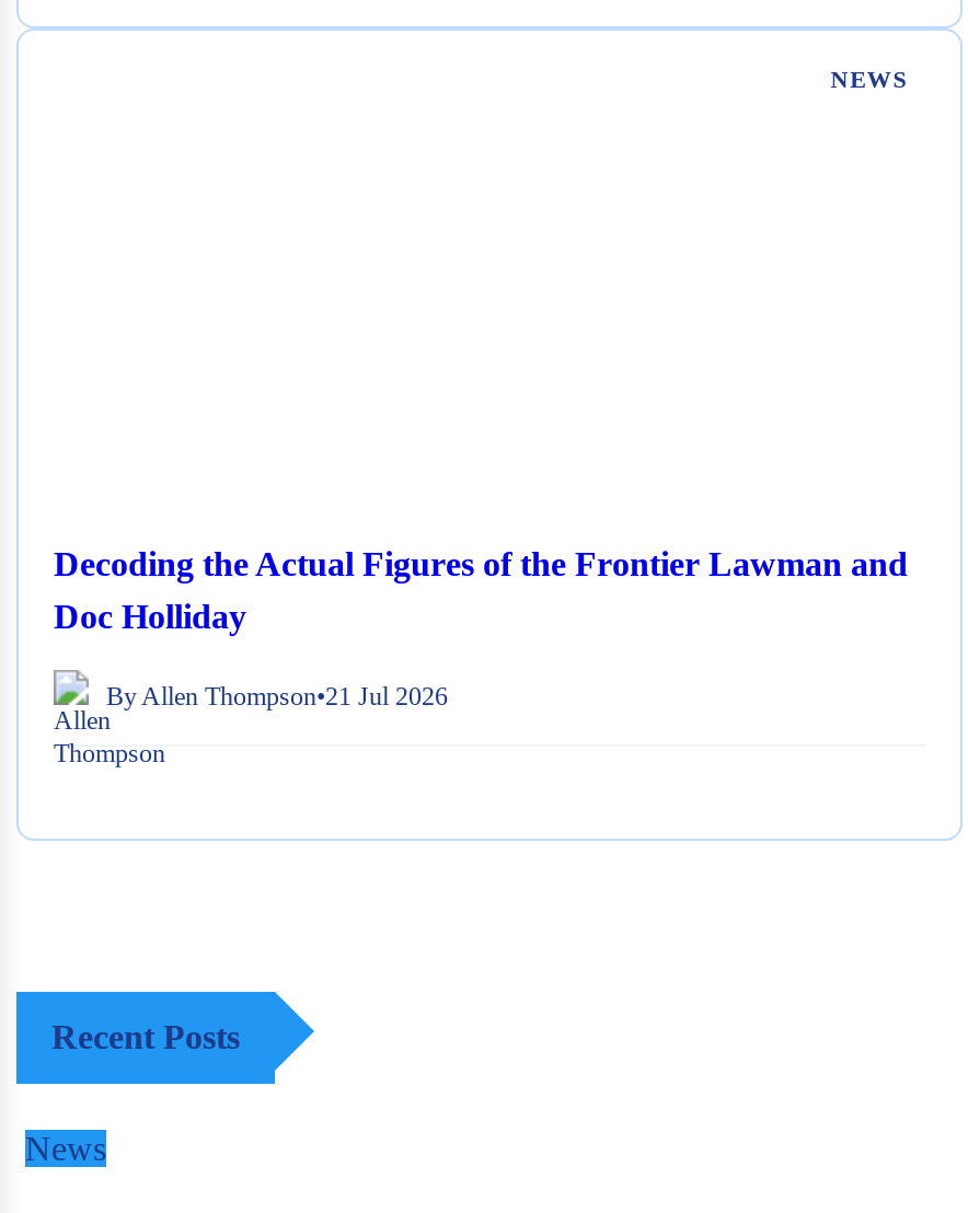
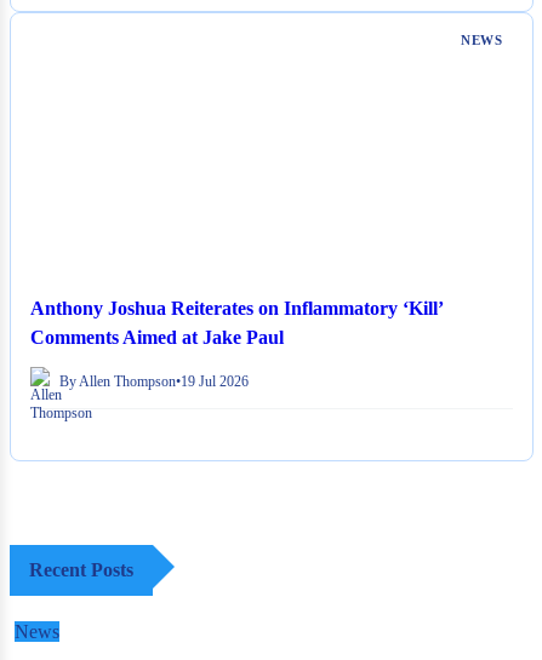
[54,546,908,635] Decoding the Actual Figures of the Frontier Lawman and | Doc Holliday -> [30,298,443,348] Anthony Joshua Reiterates on Inflammatory ‘Kill’ | Comments Aimed at Jake Paul
[106,680,448,711] By Allen Thompson•21 Jul 2026 -> [59,373,249,390] By Allen Thompson•19 Jul 2026

